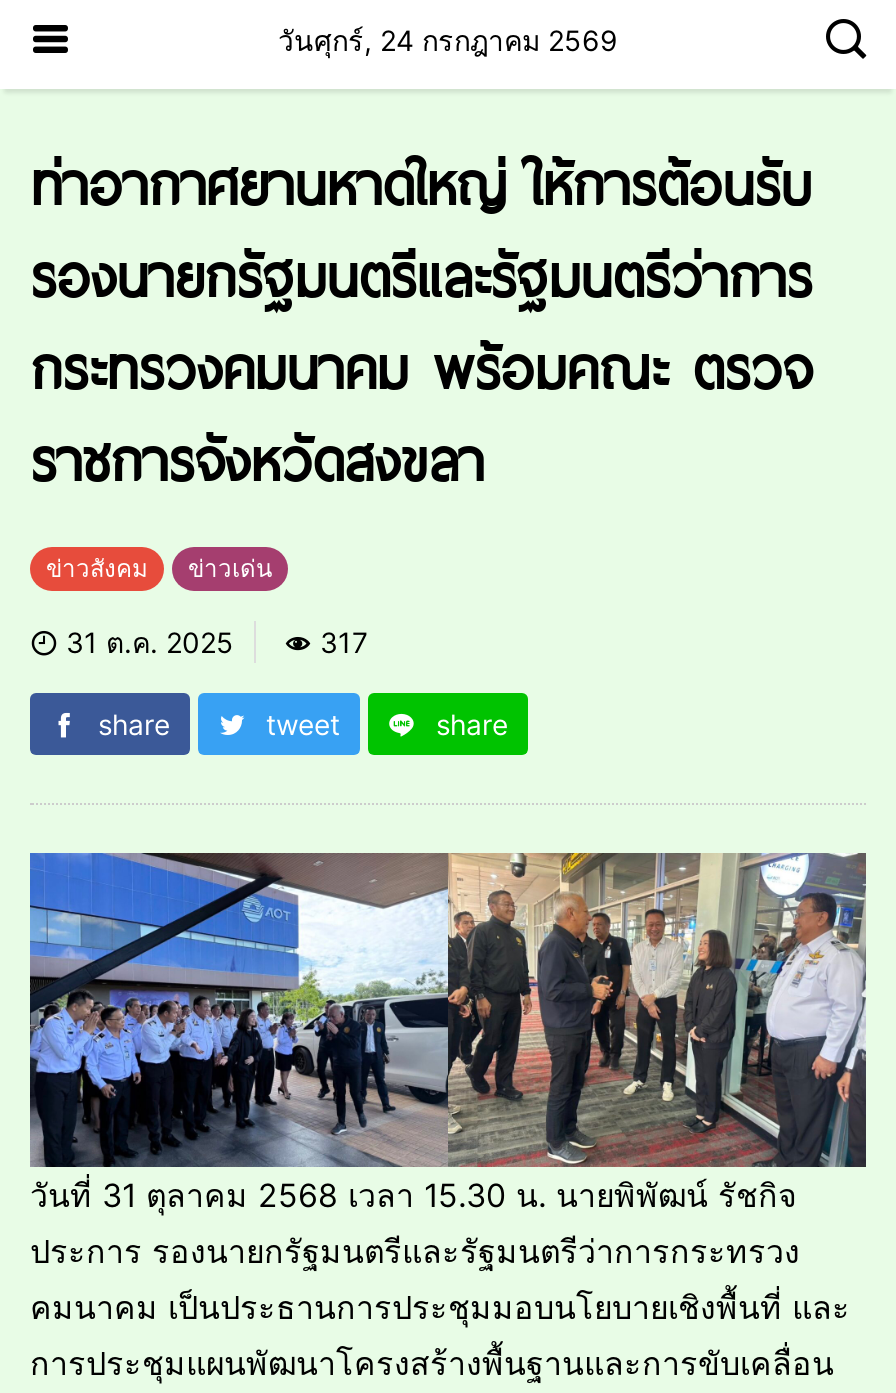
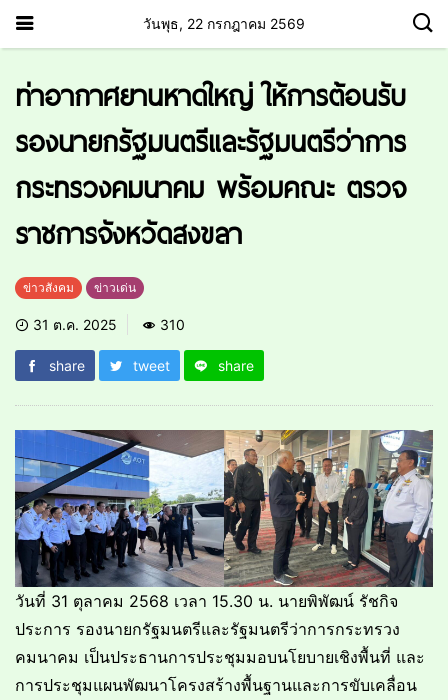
[278,22,618,56] วันศุกร์, 24 กรกฎาคม 2569 -> [143,14,305,31] วันพุธ, 22 กรกฎาคม 2569
[312,625,368,659] 317 -> [156,316,185,333] 310

